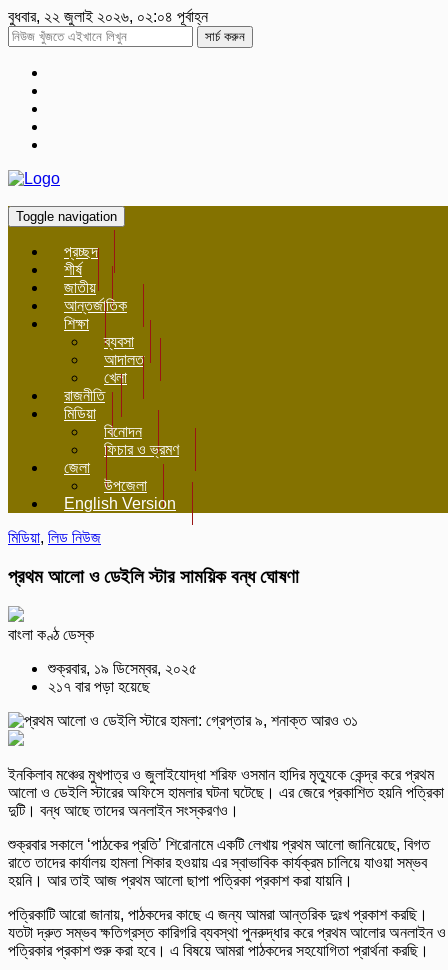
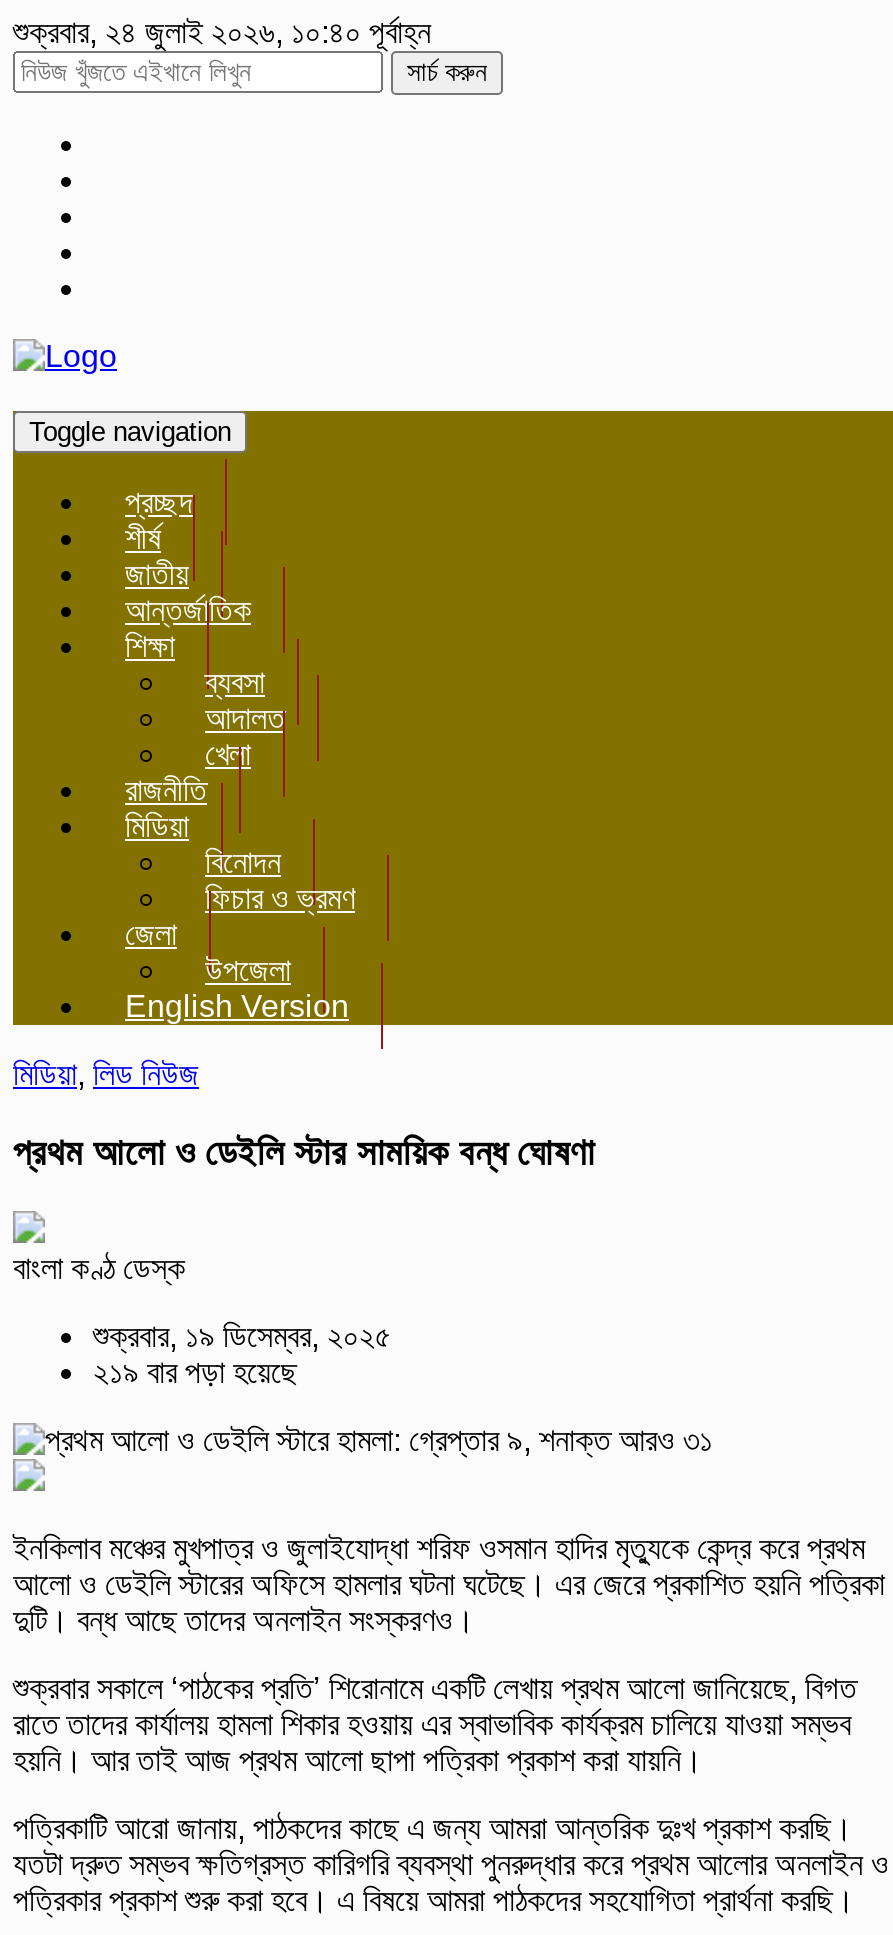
[8,8,208,25] বুধবার, ২২ জুলাই ২০২৬, ০২:০৪ পূর্বাহ্ন -> [13,15,431,49] শুক্রবার, ২৪ জুলাই ২০২৬, ১০:৪০ পূর্বাহ্ন
[48,678,150,695] ২১৭ বার পড়া হয়েছে -> [93,1356,297,1390] ২১৯ বার পড়া হয়েছে

